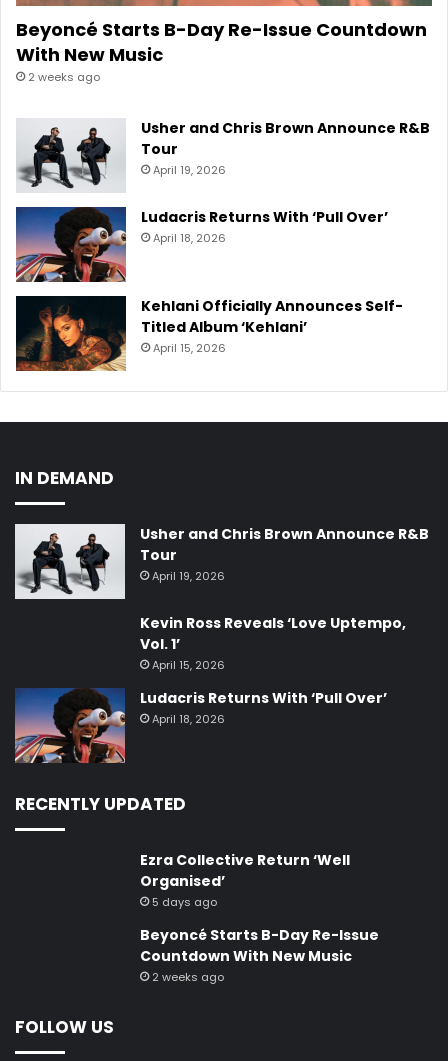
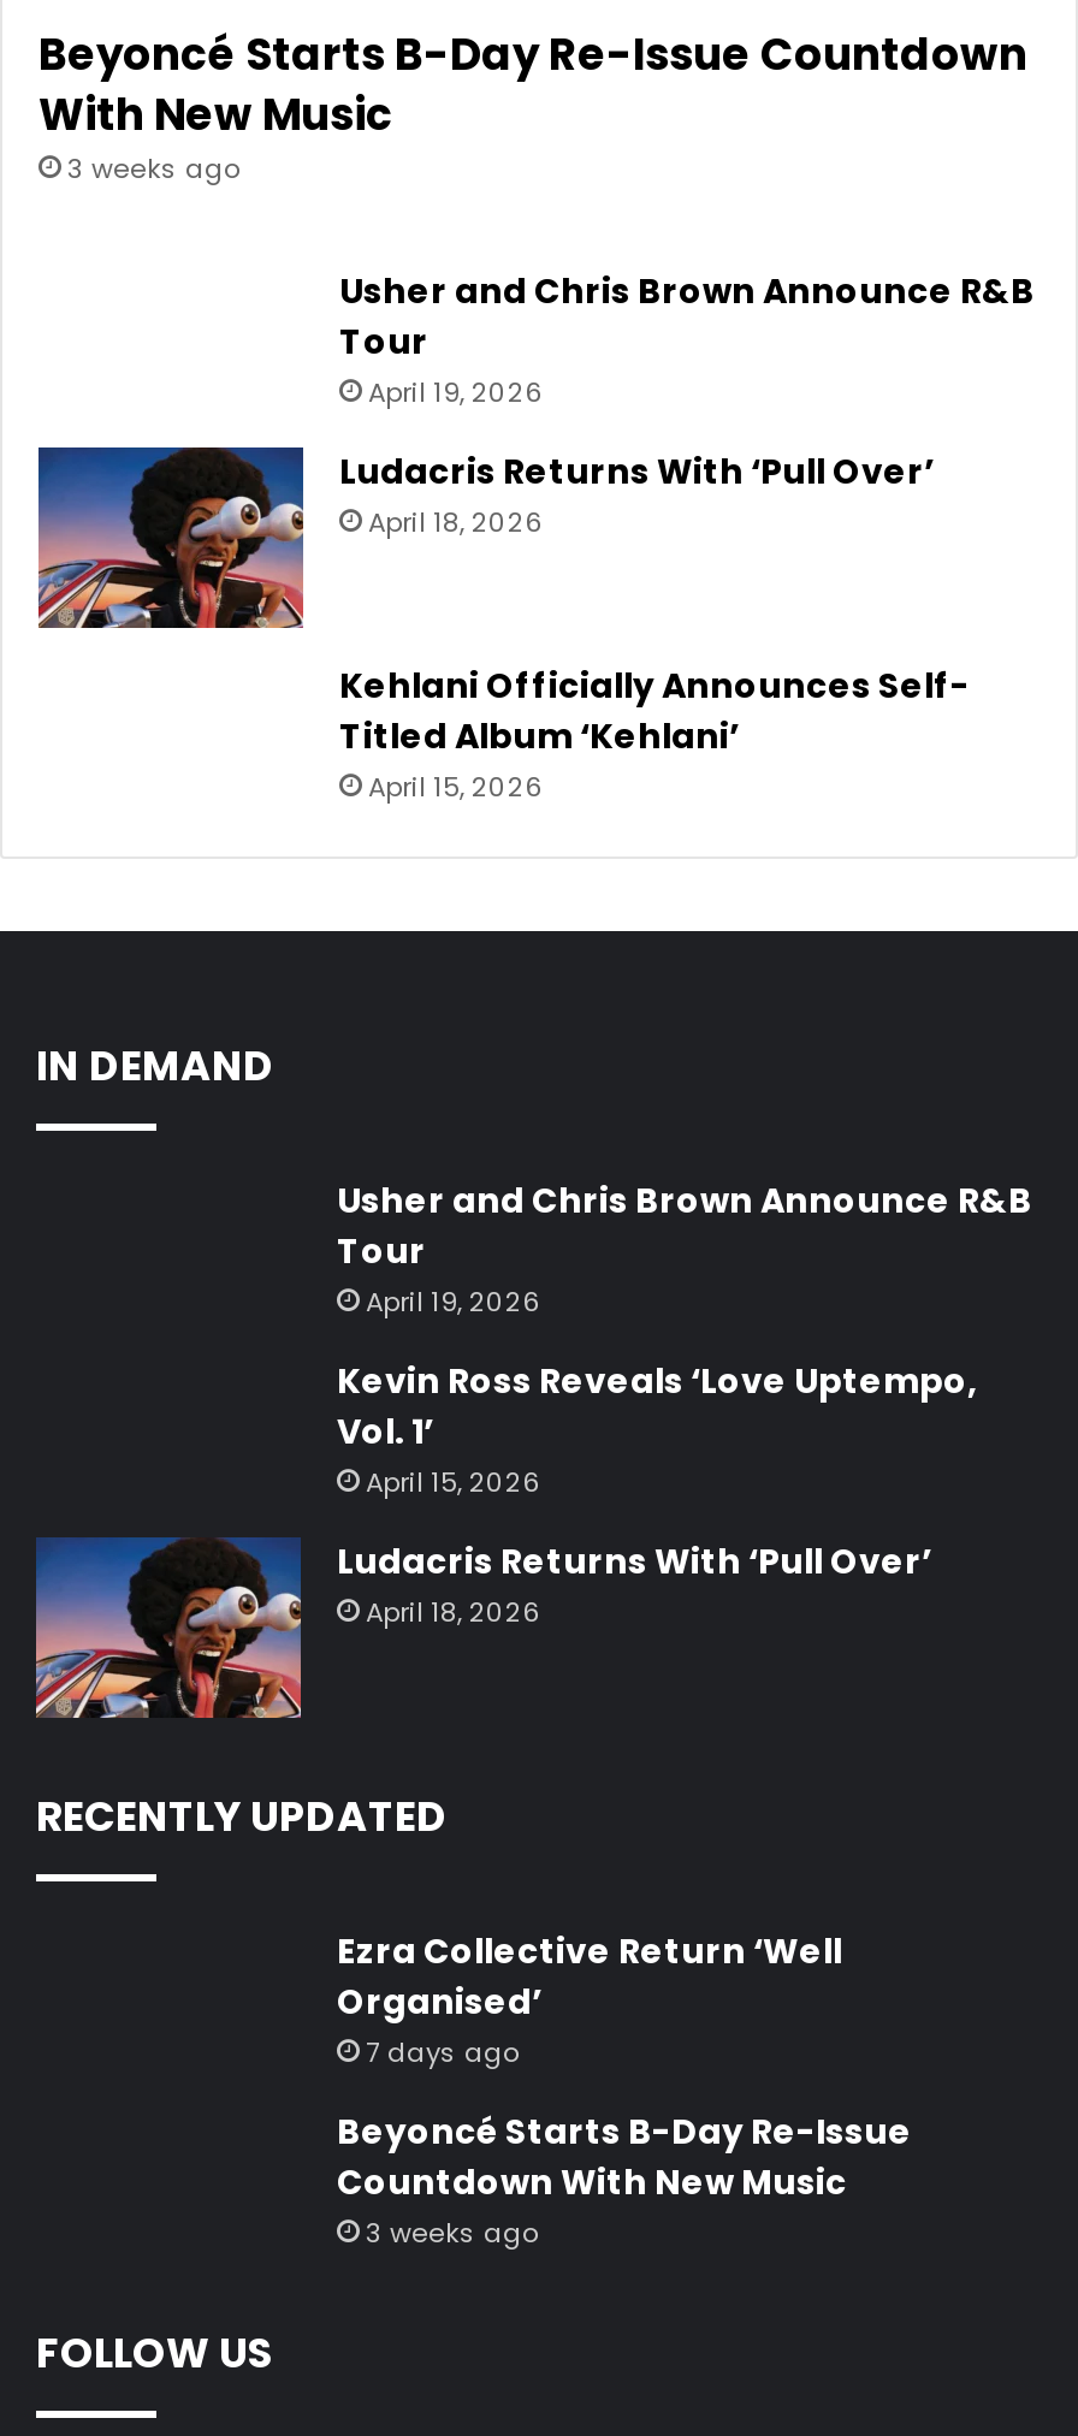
[28,69,100,85] 2 weeks ago -> [67,148,241,187] 3 weeks ago
[16,120,126,190] [image] -> none
[15,295,127,372] [image] -> none
[14,523,126,600] [image] -> none
[152,894,217,910] 5 days ago -> [366,2032,520,2071] 7 days ago
[152,969,224,985] 2 weeks ago -> [366,2212,539,2251] 3 weeks ago

